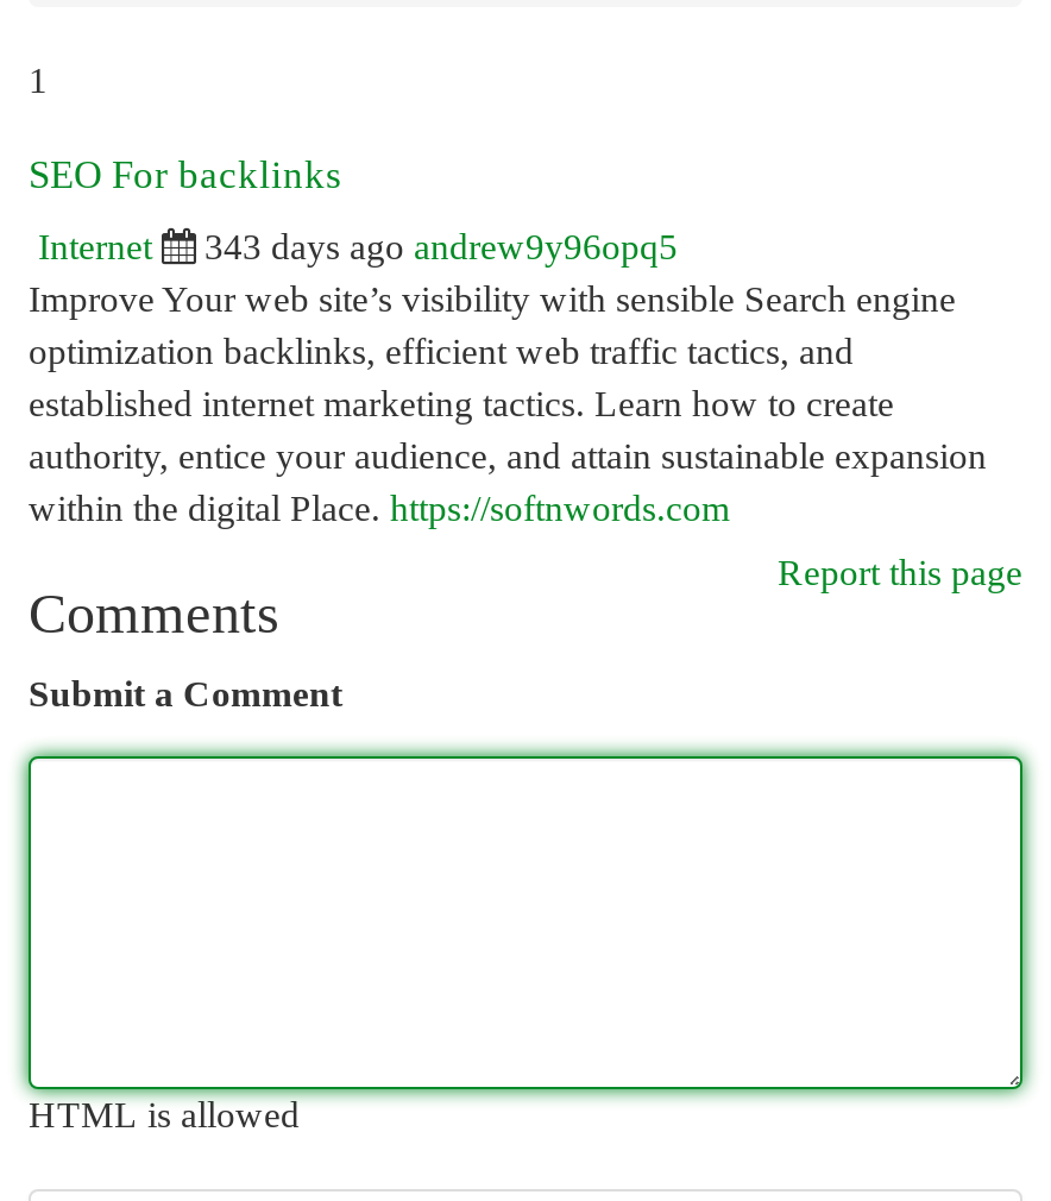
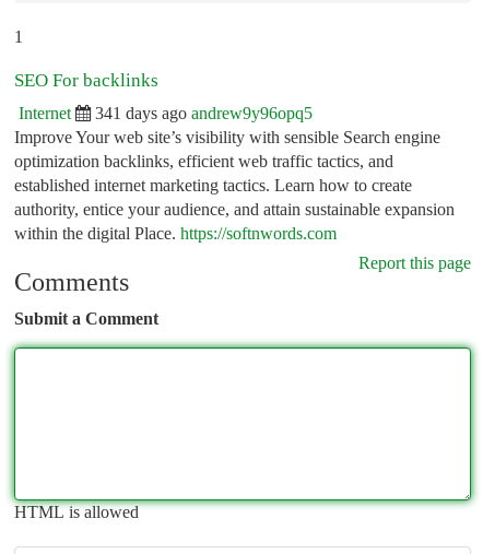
[204,226,678,266] 343 days ago andrew9y96opq5 -> [95,104,313,122] 341 days ago andrew9y96opq5

